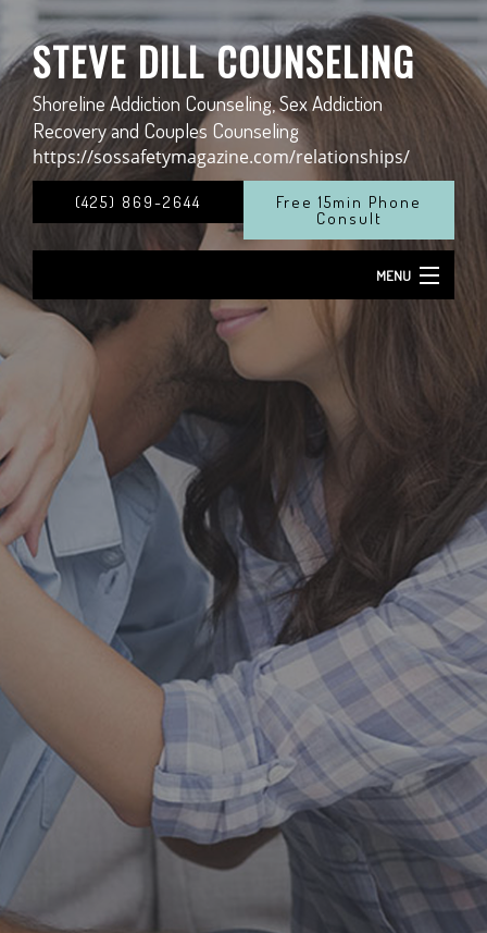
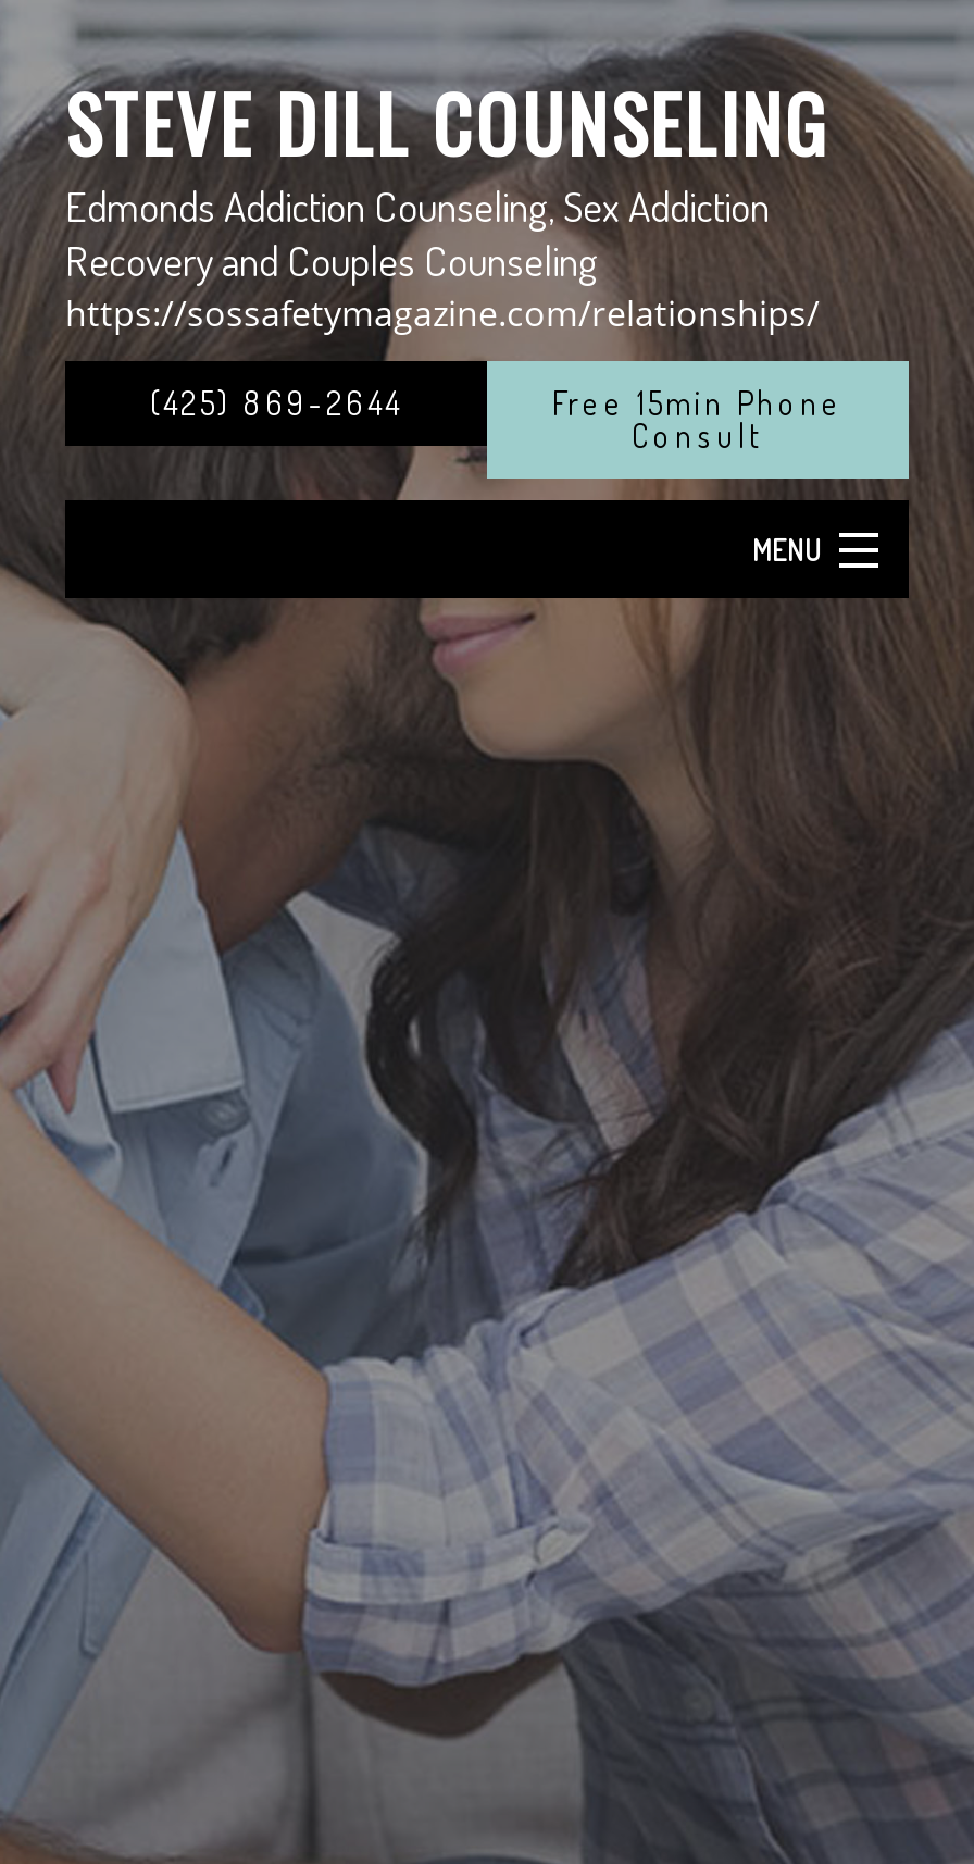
[33,89,383,116] Shoreline Addiction Counseling, Sex Addiction -> [65,178,770,233] Edmonds Addiction Counseling, Sex Addiction

